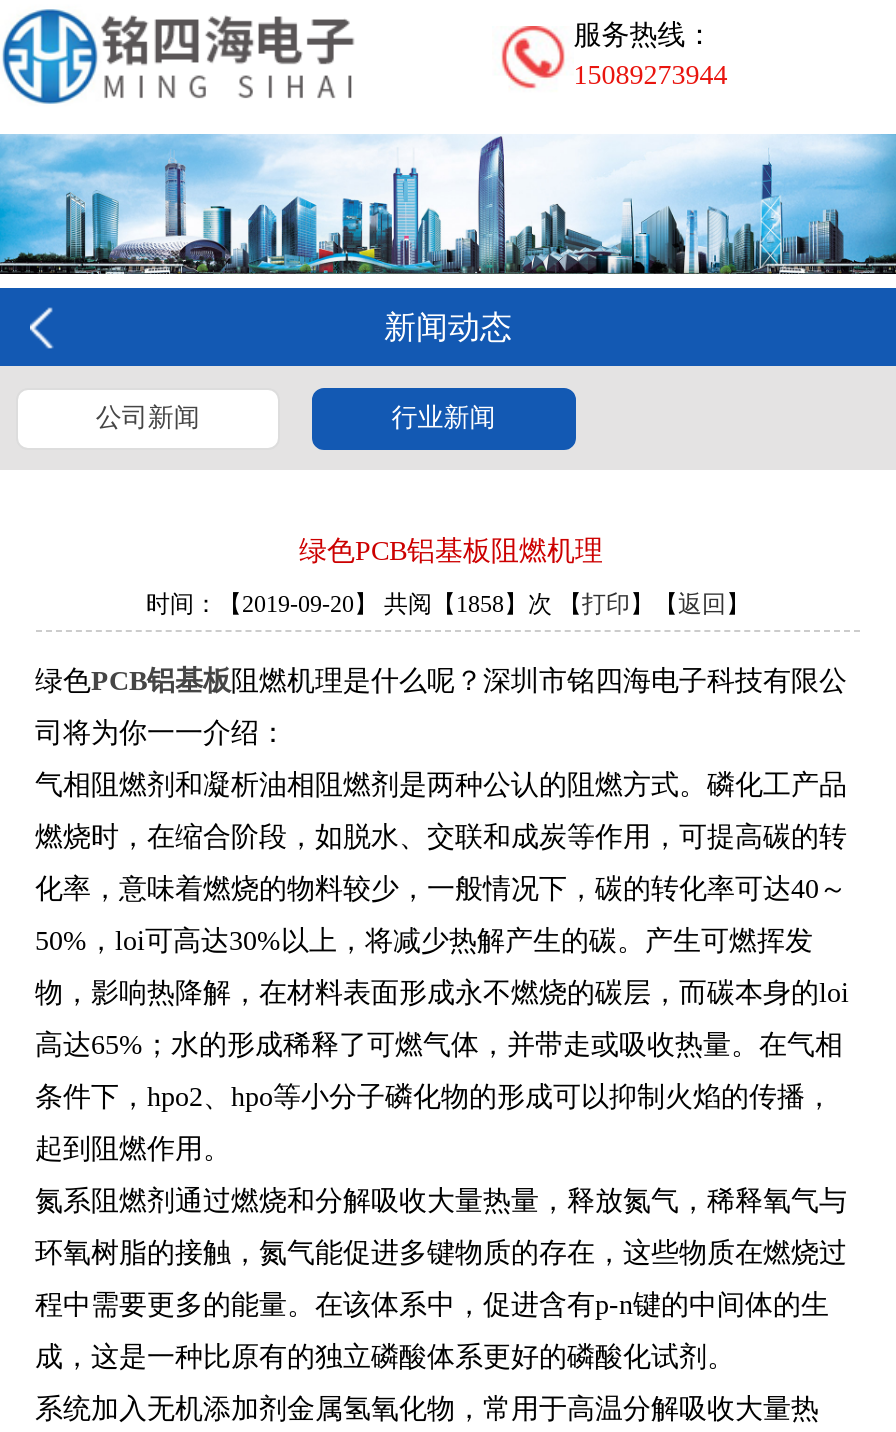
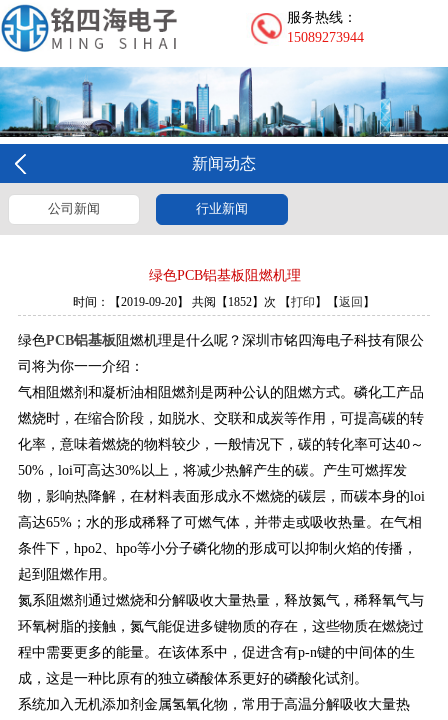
[146,589,750,617] 时间：【2019-09-20】 共阅【1858】次 【打印】【返回】 -> [73,295,375,309] 时间：【2019-09-20】 共阅【1852】次 【打印】【返回】

